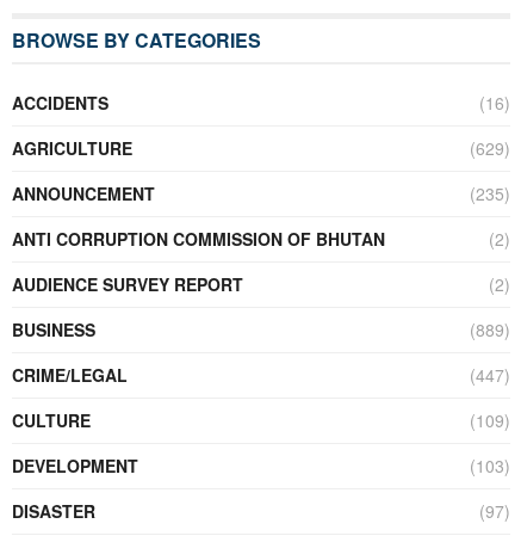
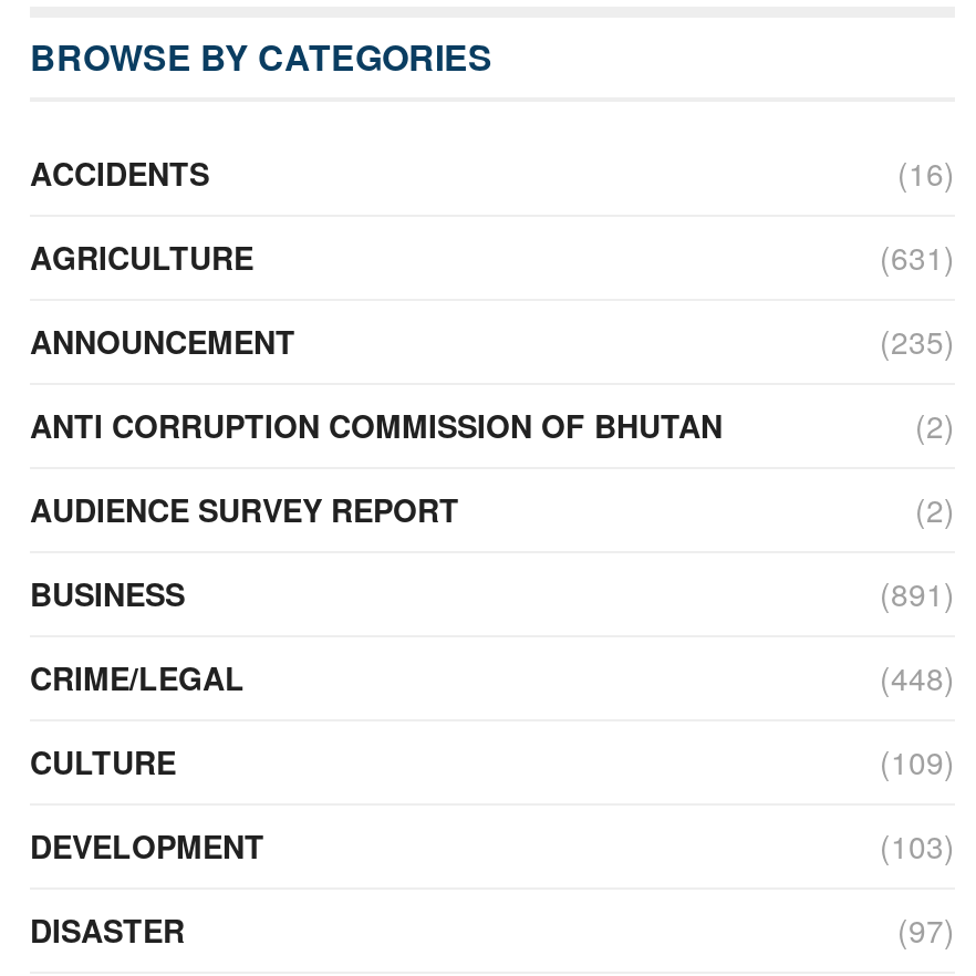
[470,136,510,160] (629) -> [880,234,955,279] (631)
[470,317,510,341] (889) -> [880,571,955,615] (891)
[470,363,510,387] (447) -> [880,655,955,699] (448)

